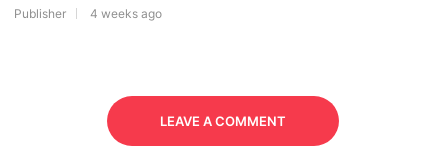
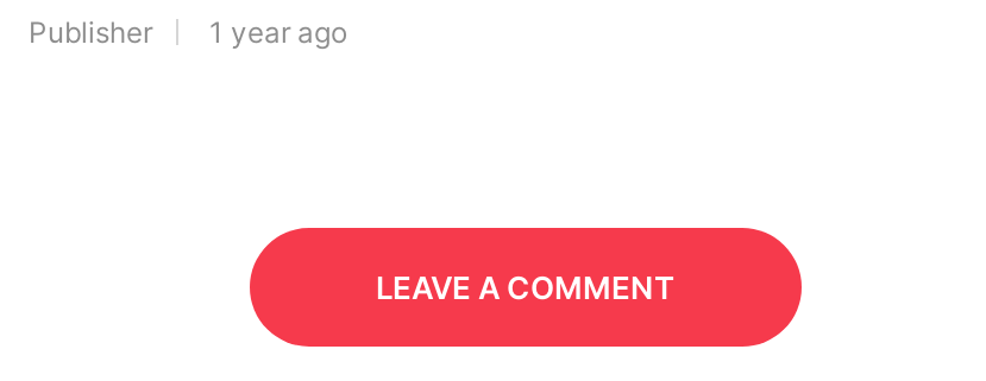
[14,6,162,21] Publisher 4 weeks ago -> [29,15,347,50] Publisher 1 year ago

